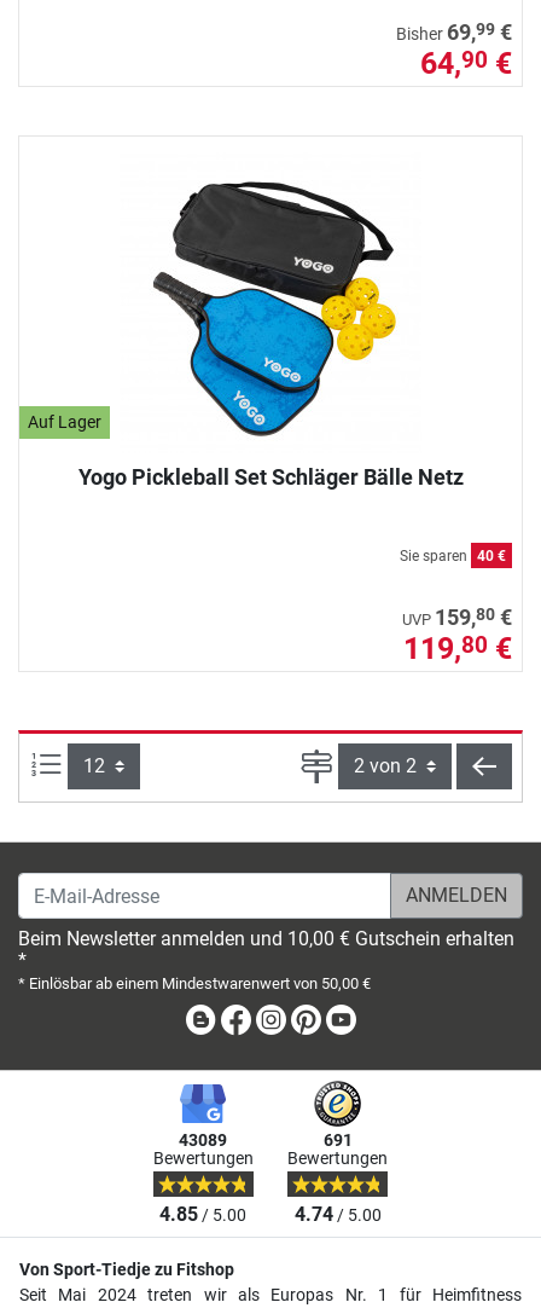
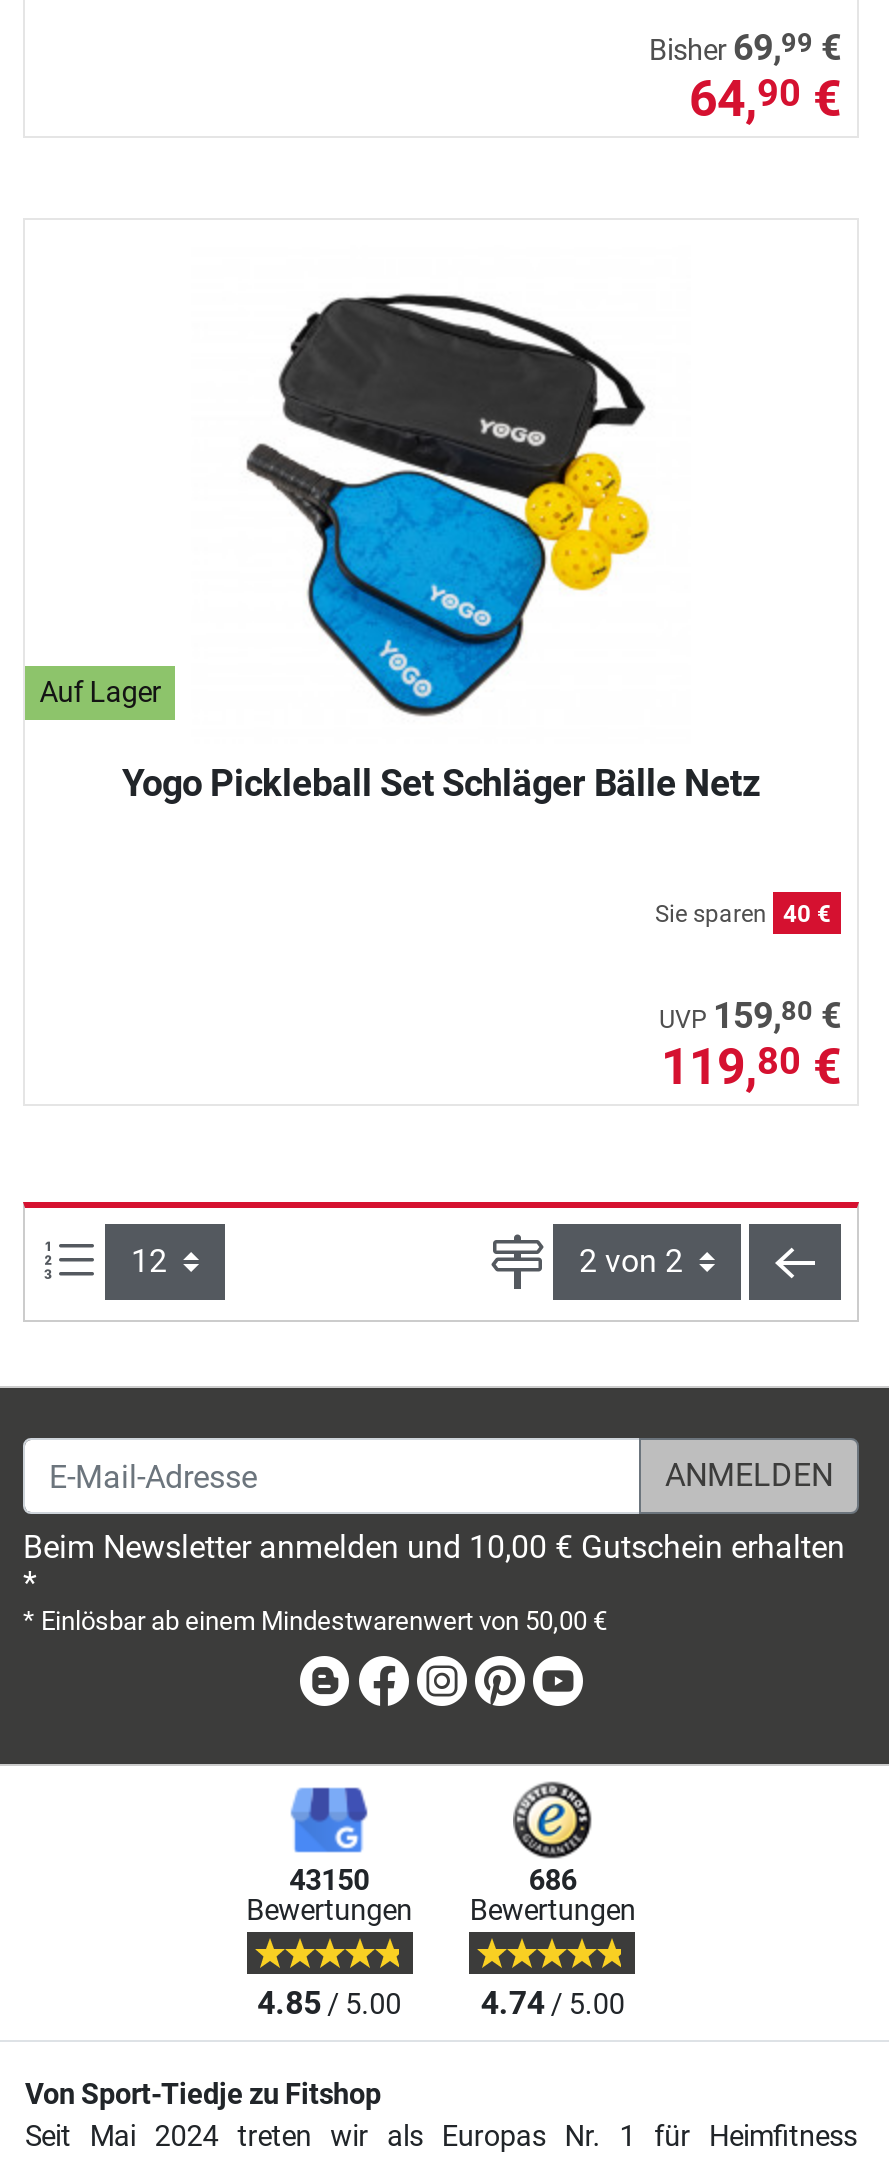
[179,1130,227,1151] 43089 -> [289,1864,369,1898] 43150
[324,1130,352,1151] 691 -> [529,1864,577,1898] 686

